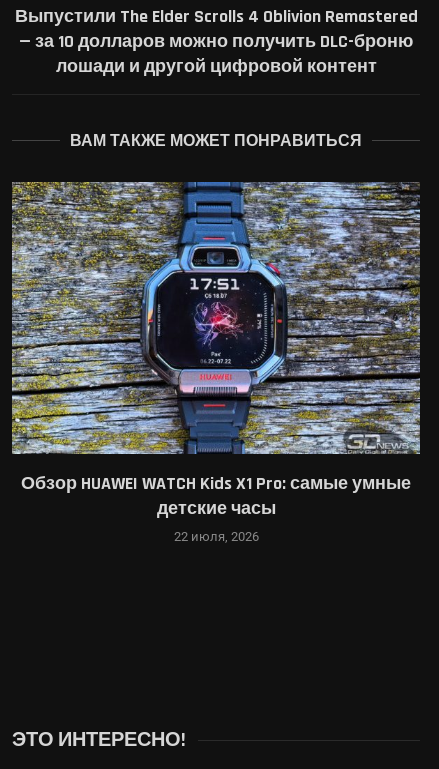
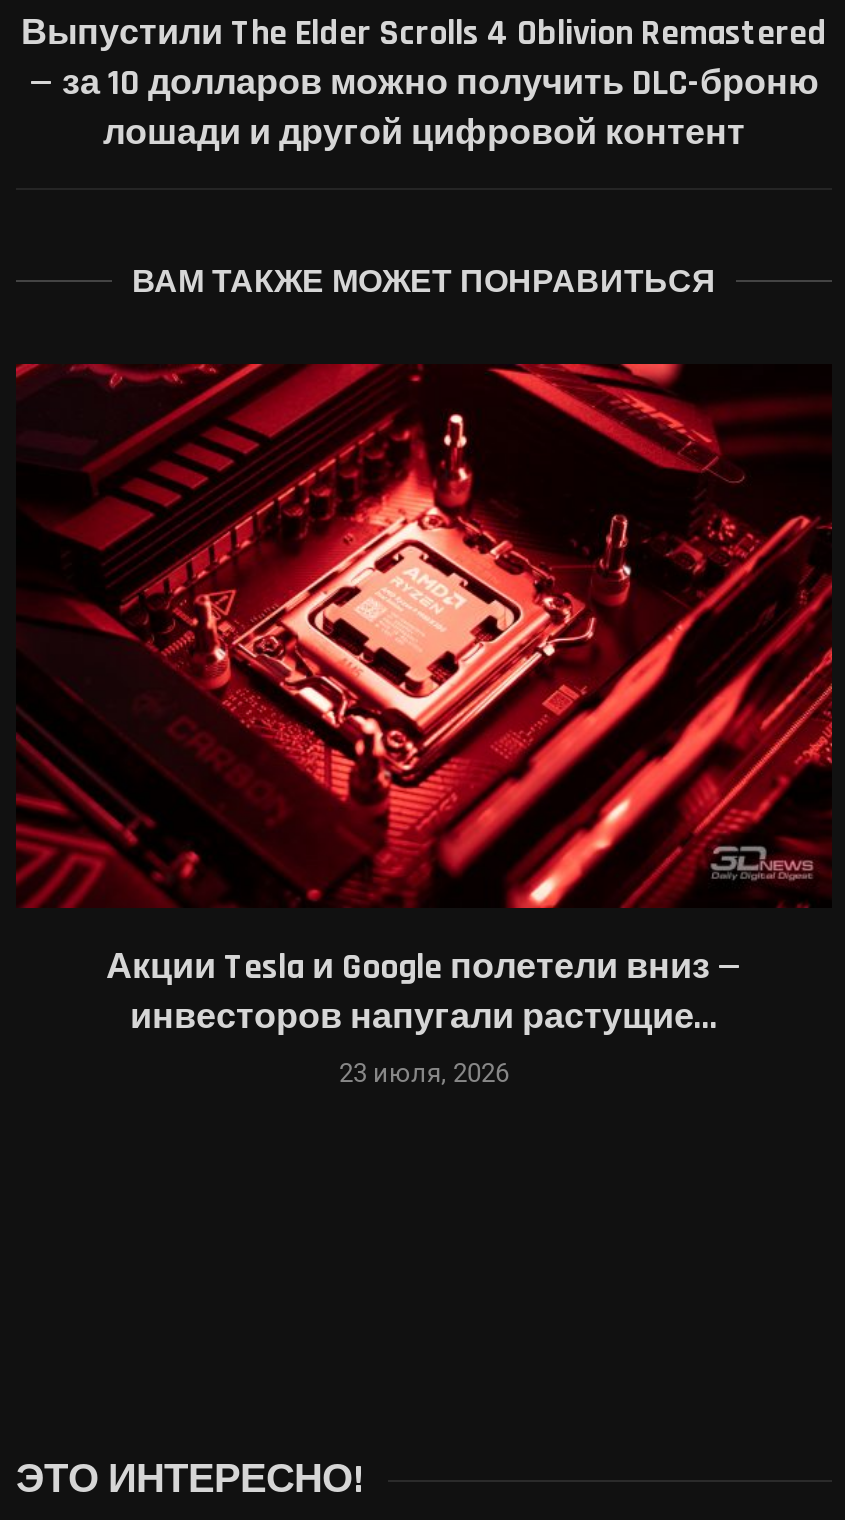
[11,181,421,544] [image] | Обзор HUAWEI WATCH Kids X1 Pro: самые умные | детские часы | 22 июля, 2026 -> [16,362,834,1088] [image] | Акции Tesla и Google полетели вниз — | инвесторов напугали растущие... | 23 июля, 2026

